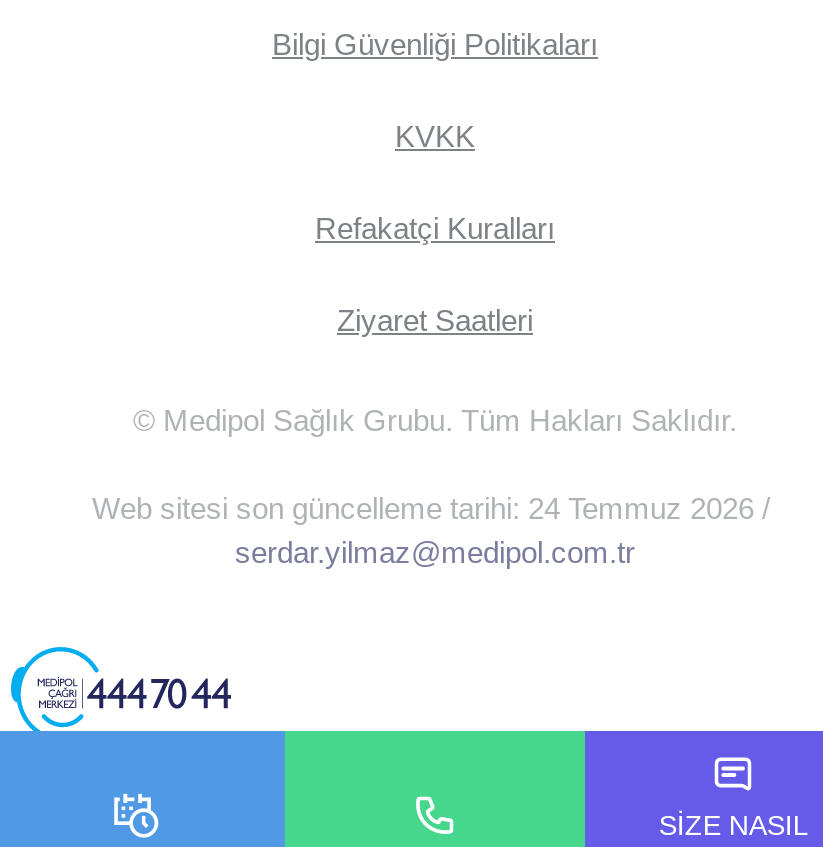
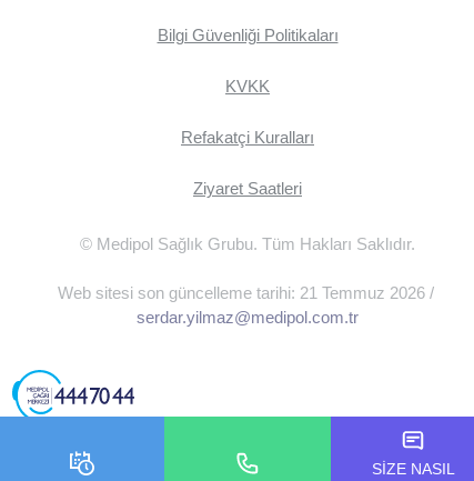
[92,491,778,525] Web sitesi son güncelleme tarihi: 24 Temmuz 2026 / -> [57,283,438,302] Web sitesi son güncelleme tarihi: 21 Temmuz 2026 /

